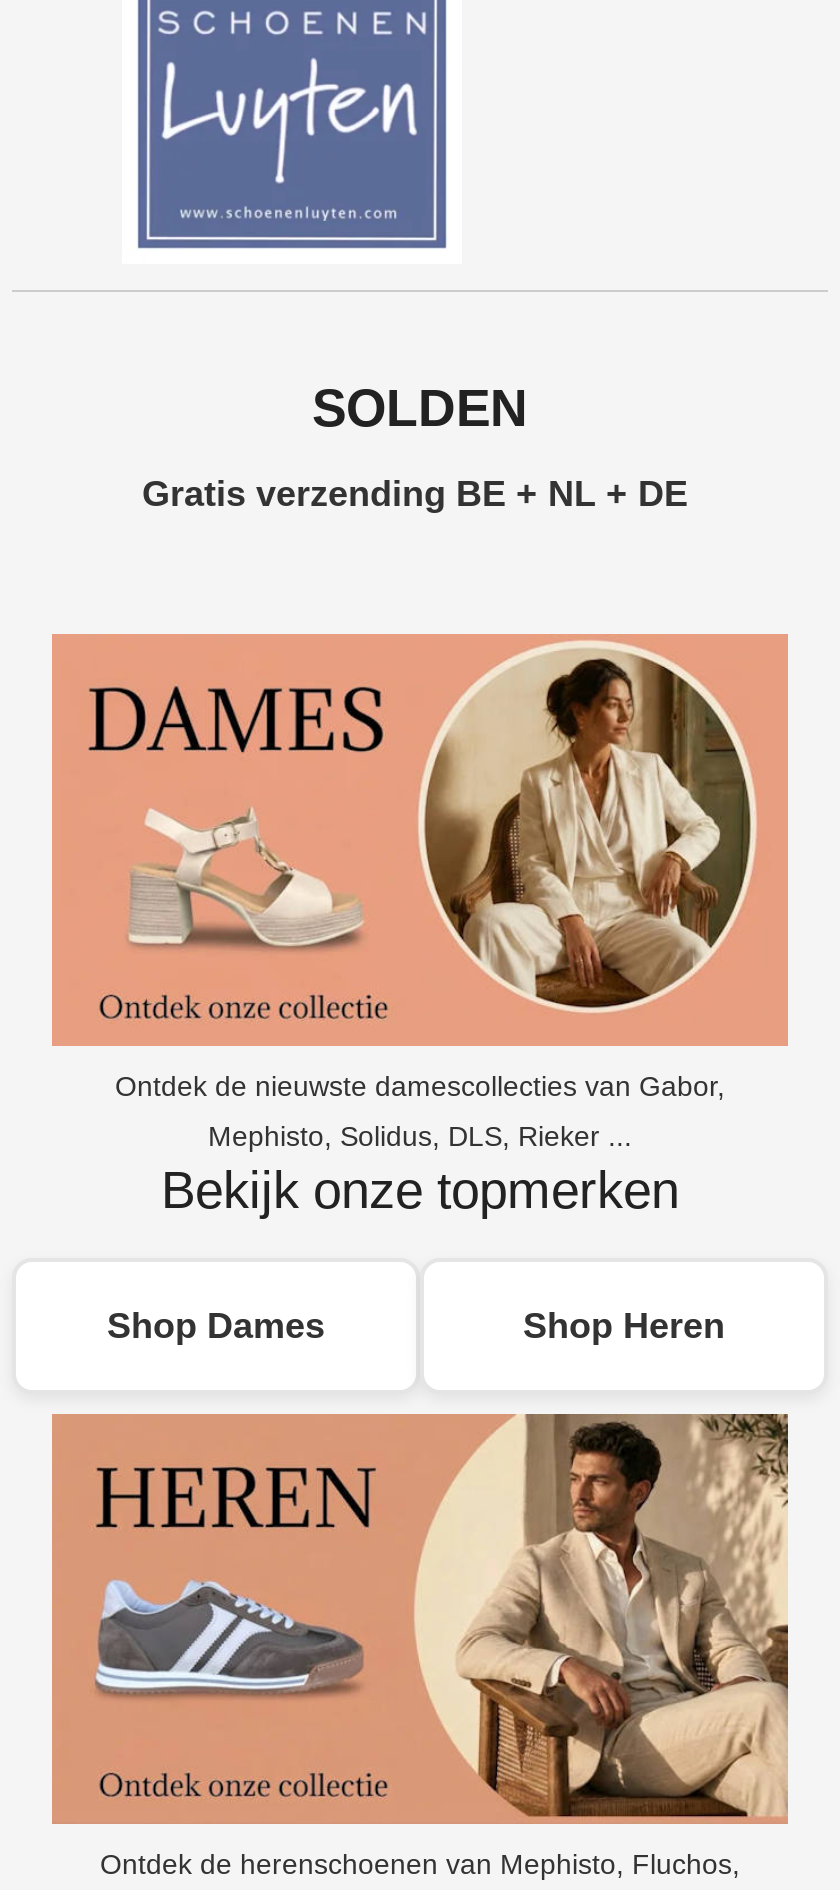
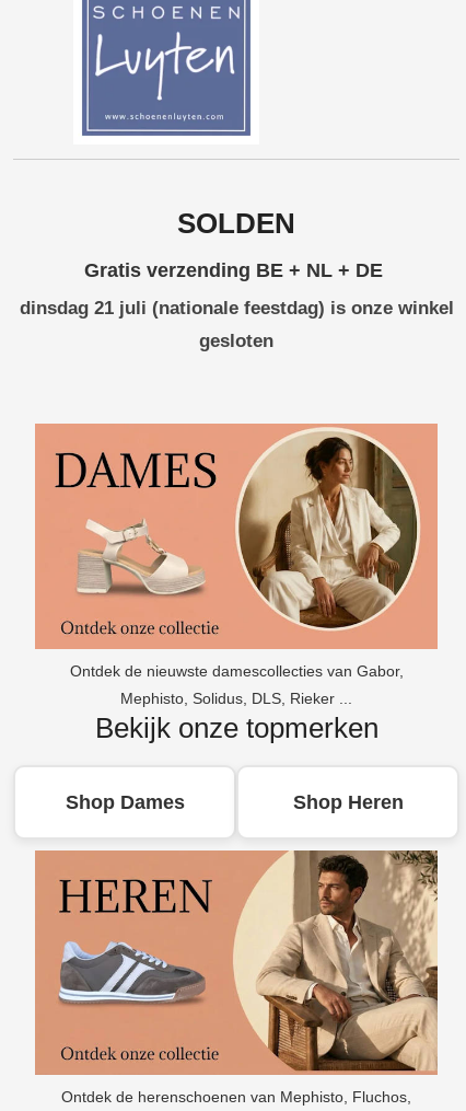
none -> [19,298,453,351] dinsdag 21 juli (nationale feestdag) is onze winkel | gesloten

